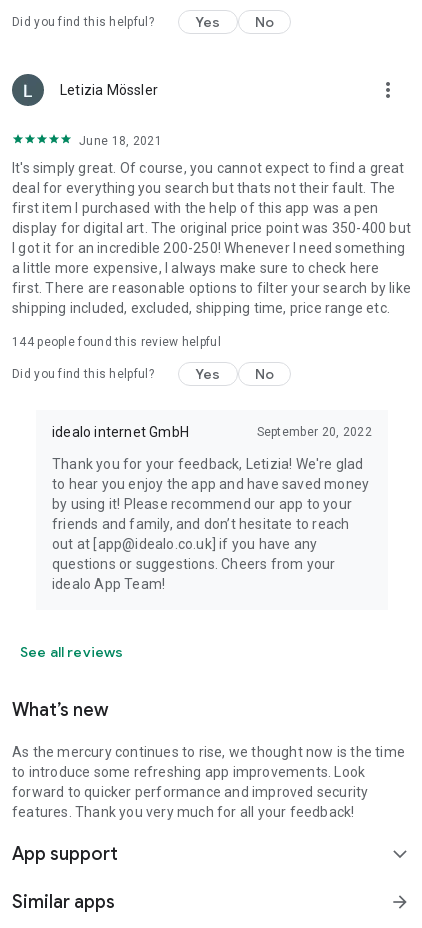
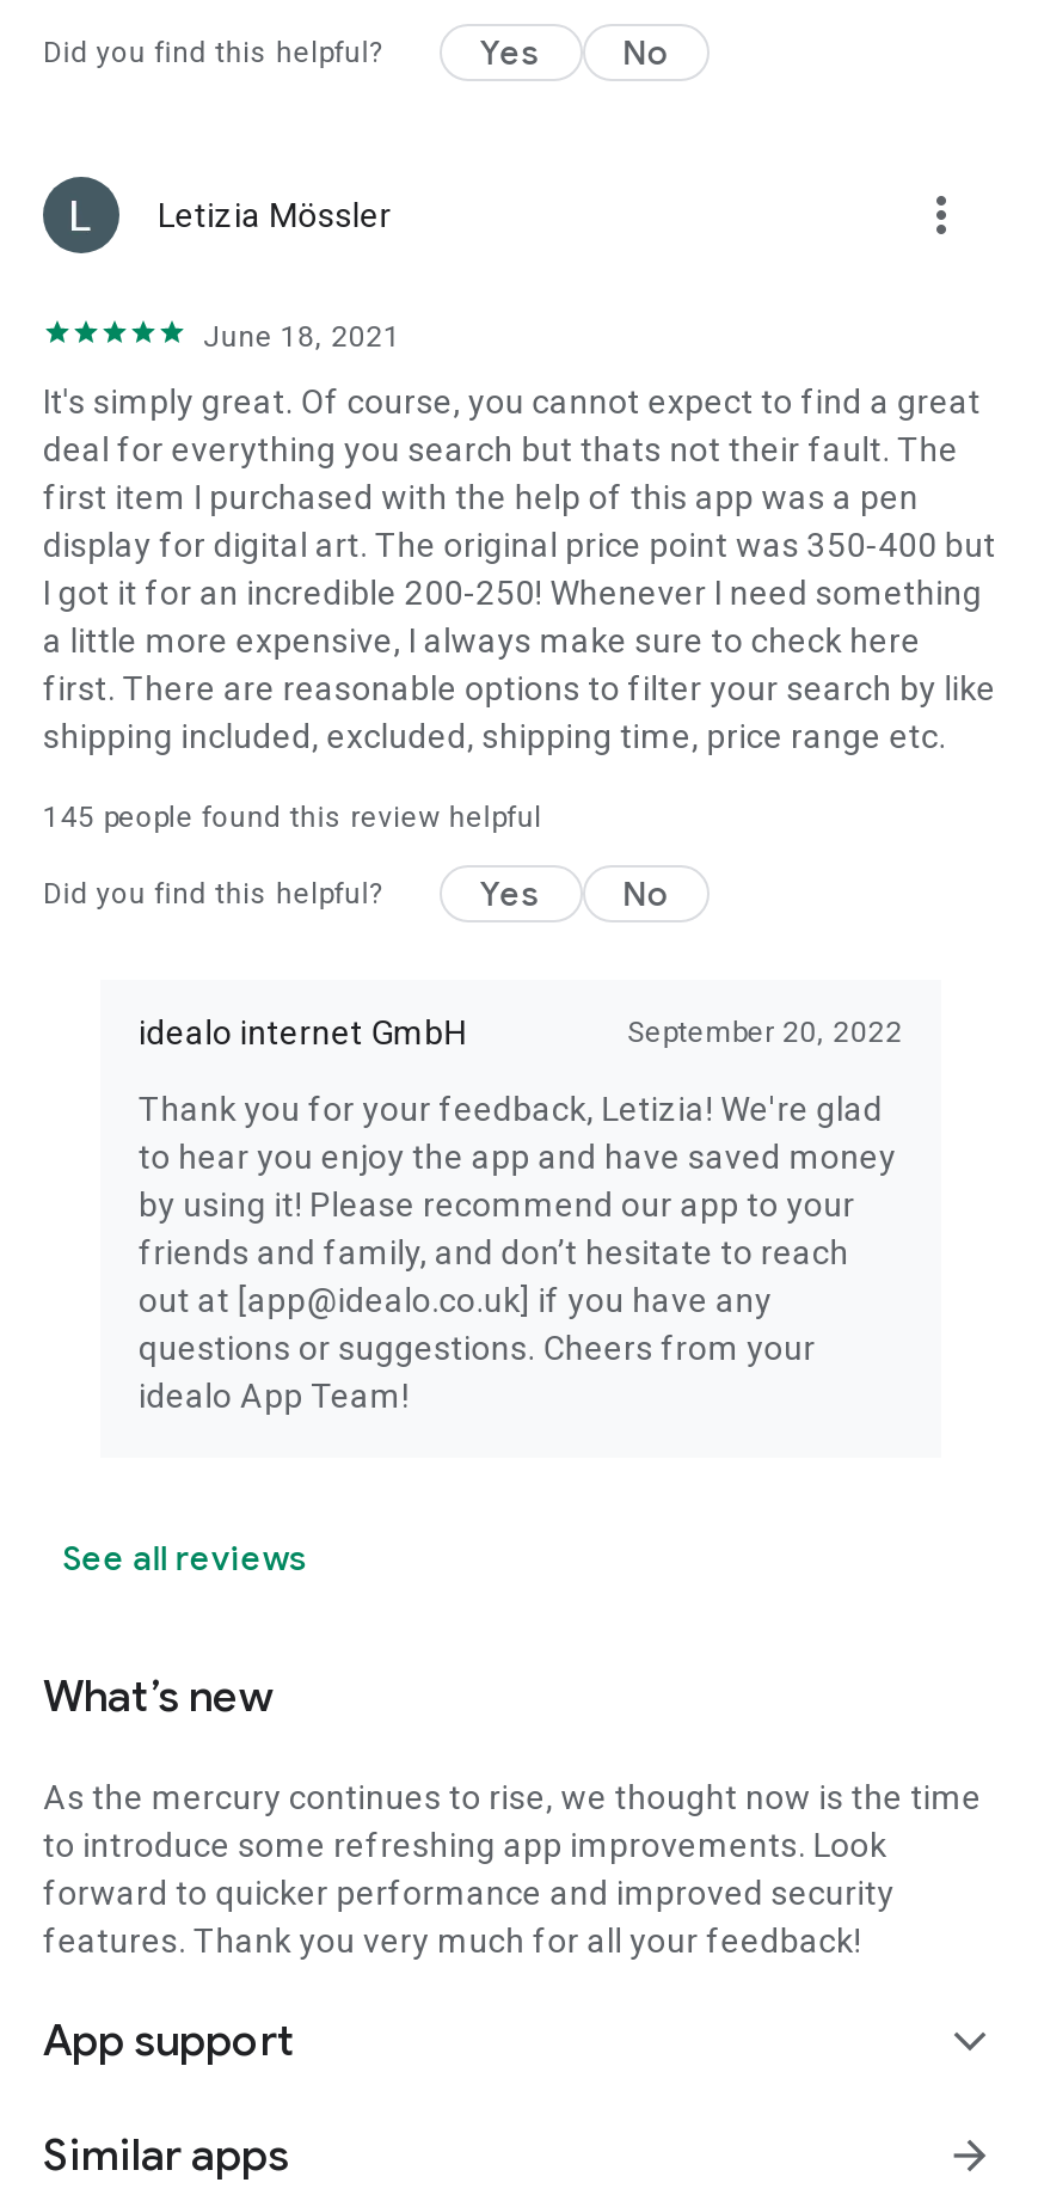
[12,335,221,349] 144 people found this review helpful -> [43,801,542,834] 145 people found this review helpful

